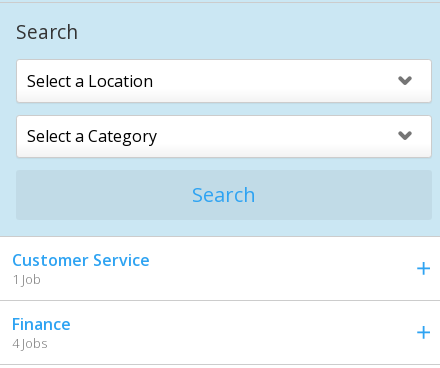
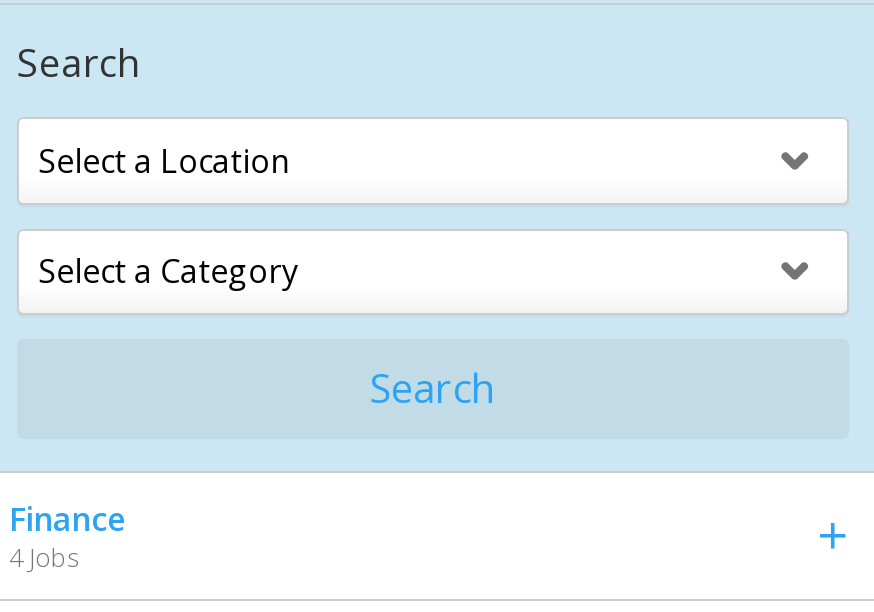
[12,249,150,288] Customer Service | 1 Job -> none

